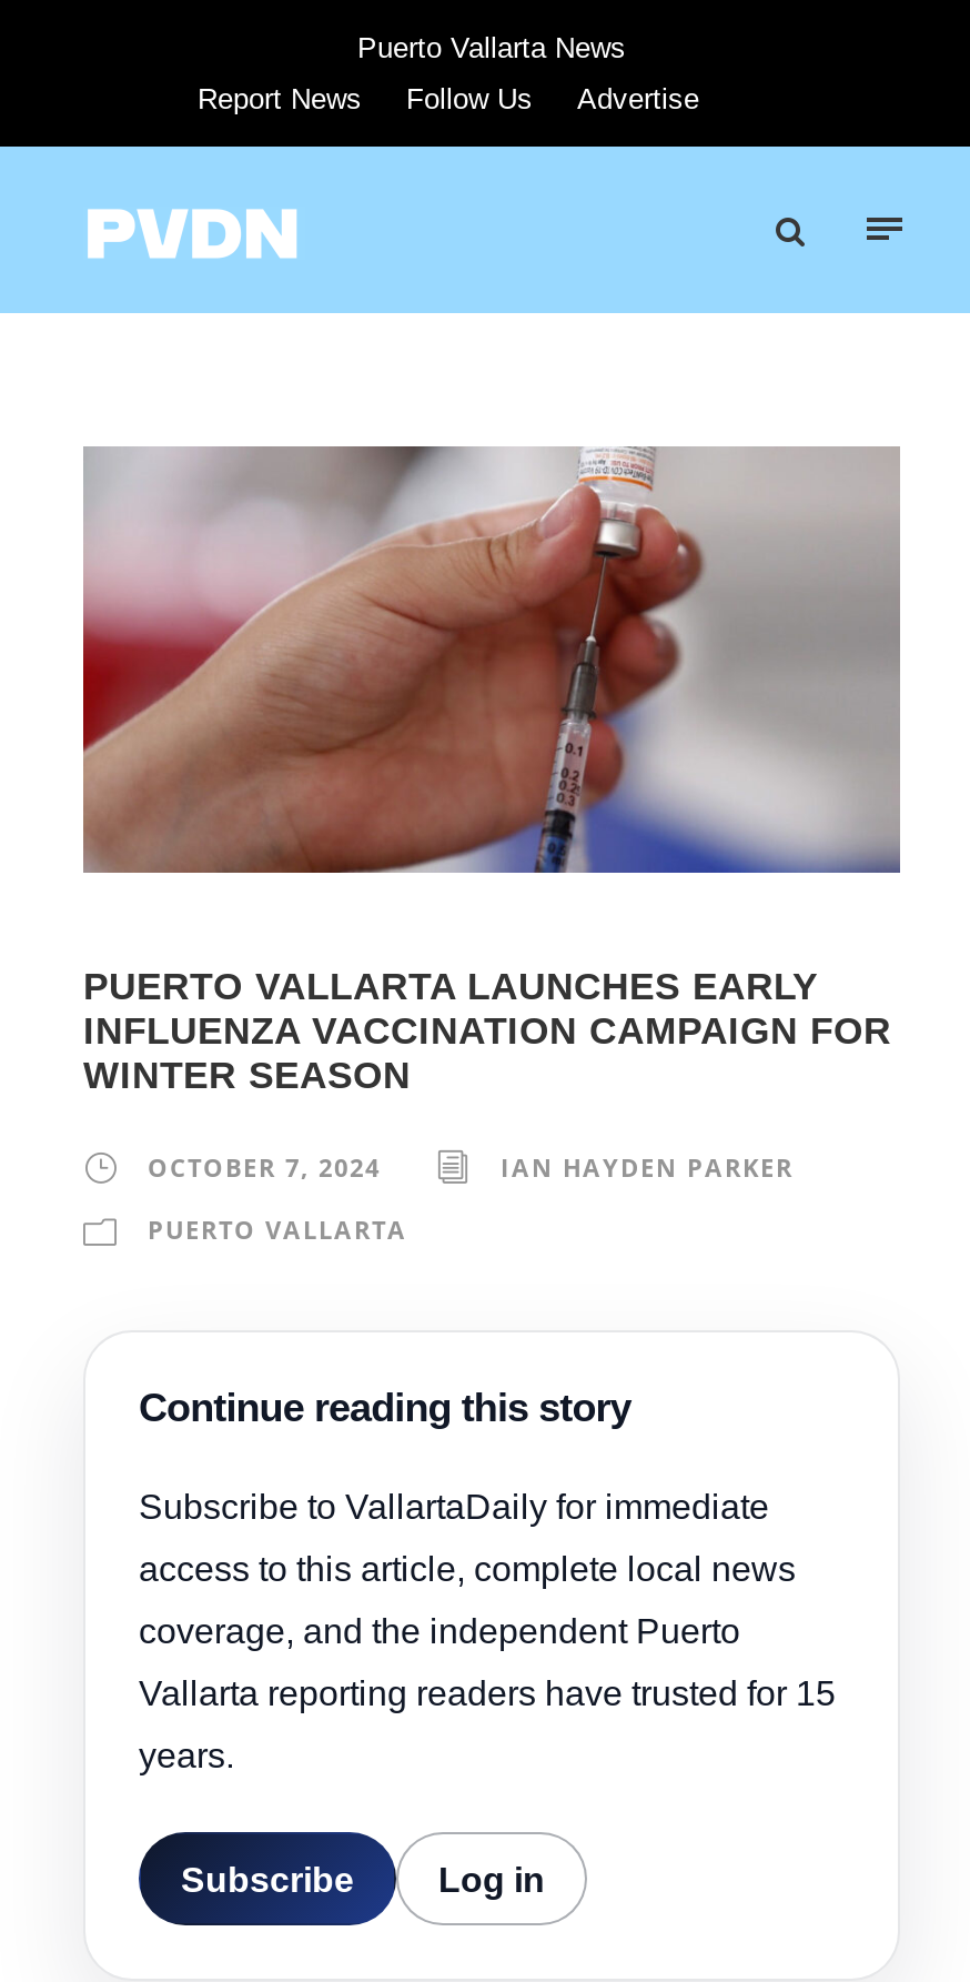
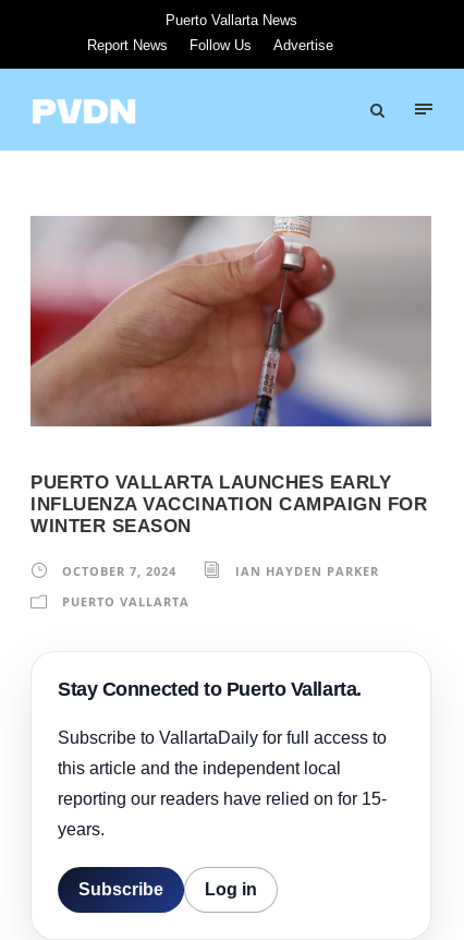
[139,1386,836,1713] Continue reading this story | Subscribe to VallartaDaily for immediate | access to this article, complete local news | coverage, and the independent Puerto | Vallarta reporting readers have trusted for 15 -> [58,678,387,808] Stay Connected to Puerto Vallarta. | Subscribe to VallartaDaily for full access to | this article and the independent local | reporting our readers have relied on for 15-

